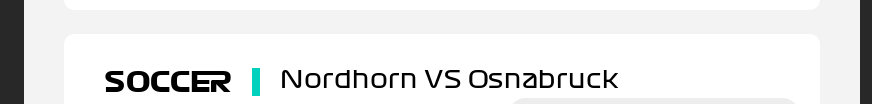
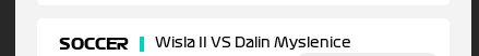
[280,68,618,92] Nordhorn VS Osnabruck -> [155,37,351,50] Wisla II VS Dalin Myslenice

